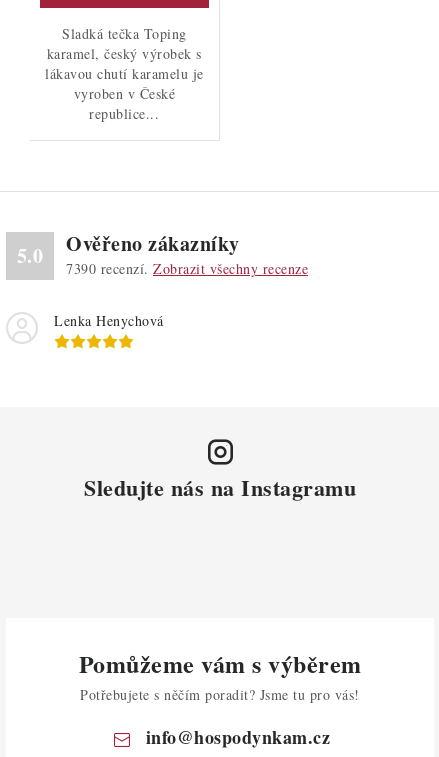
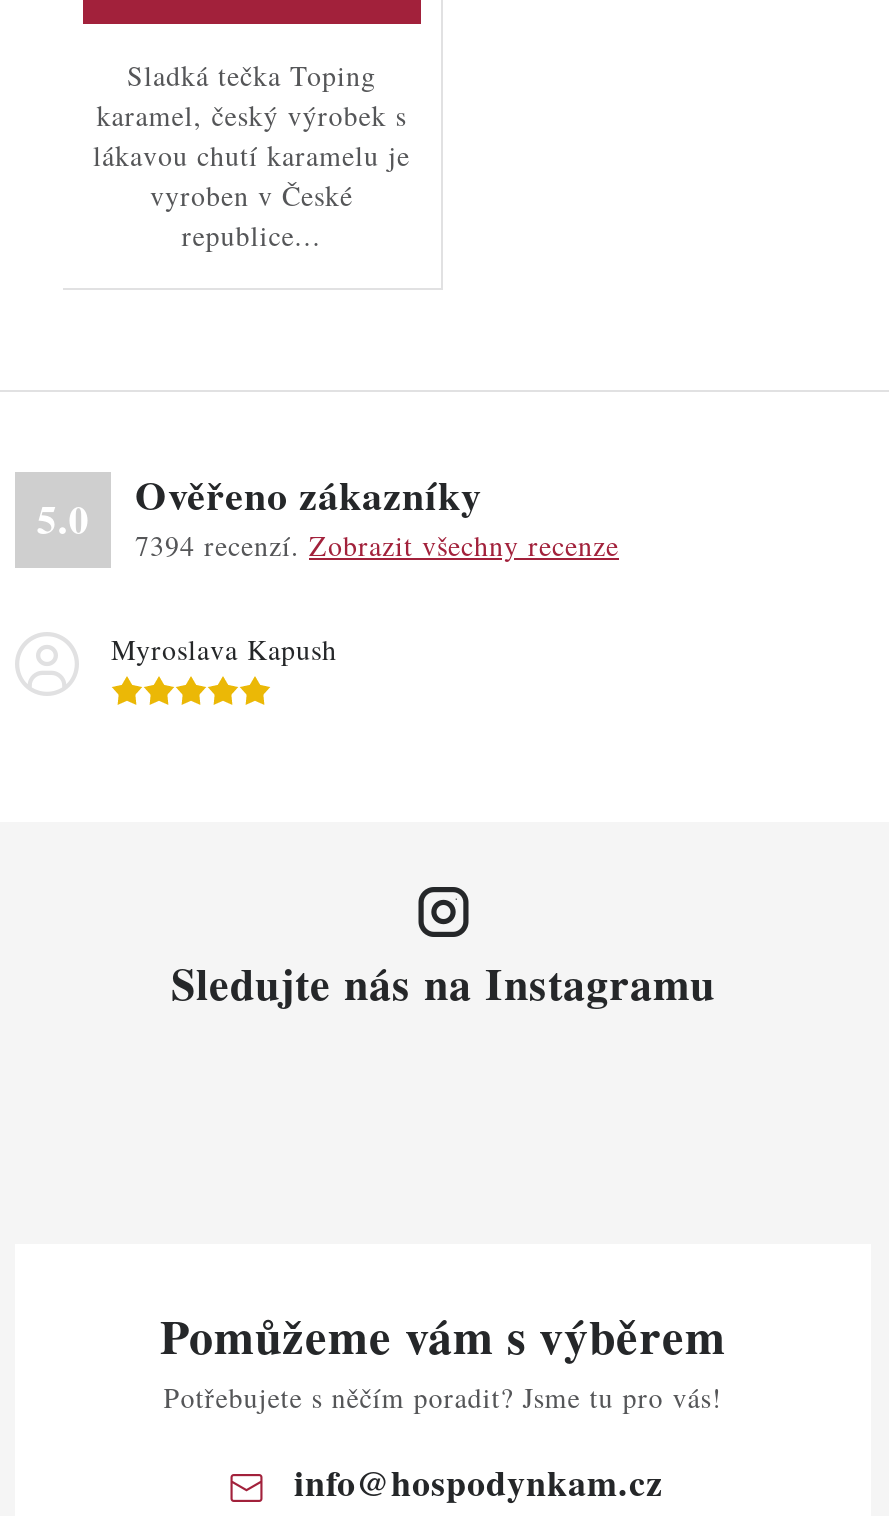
[66,258,308,277] 7390 recenzí. Zobrazit všechny recenze -> [135,525,619,563] 7394 recenzí. Zobrazit všechny recenze
[54,310,163,329] Lenka Henychová -> [111,629,337,667] Myroslava Kapush

